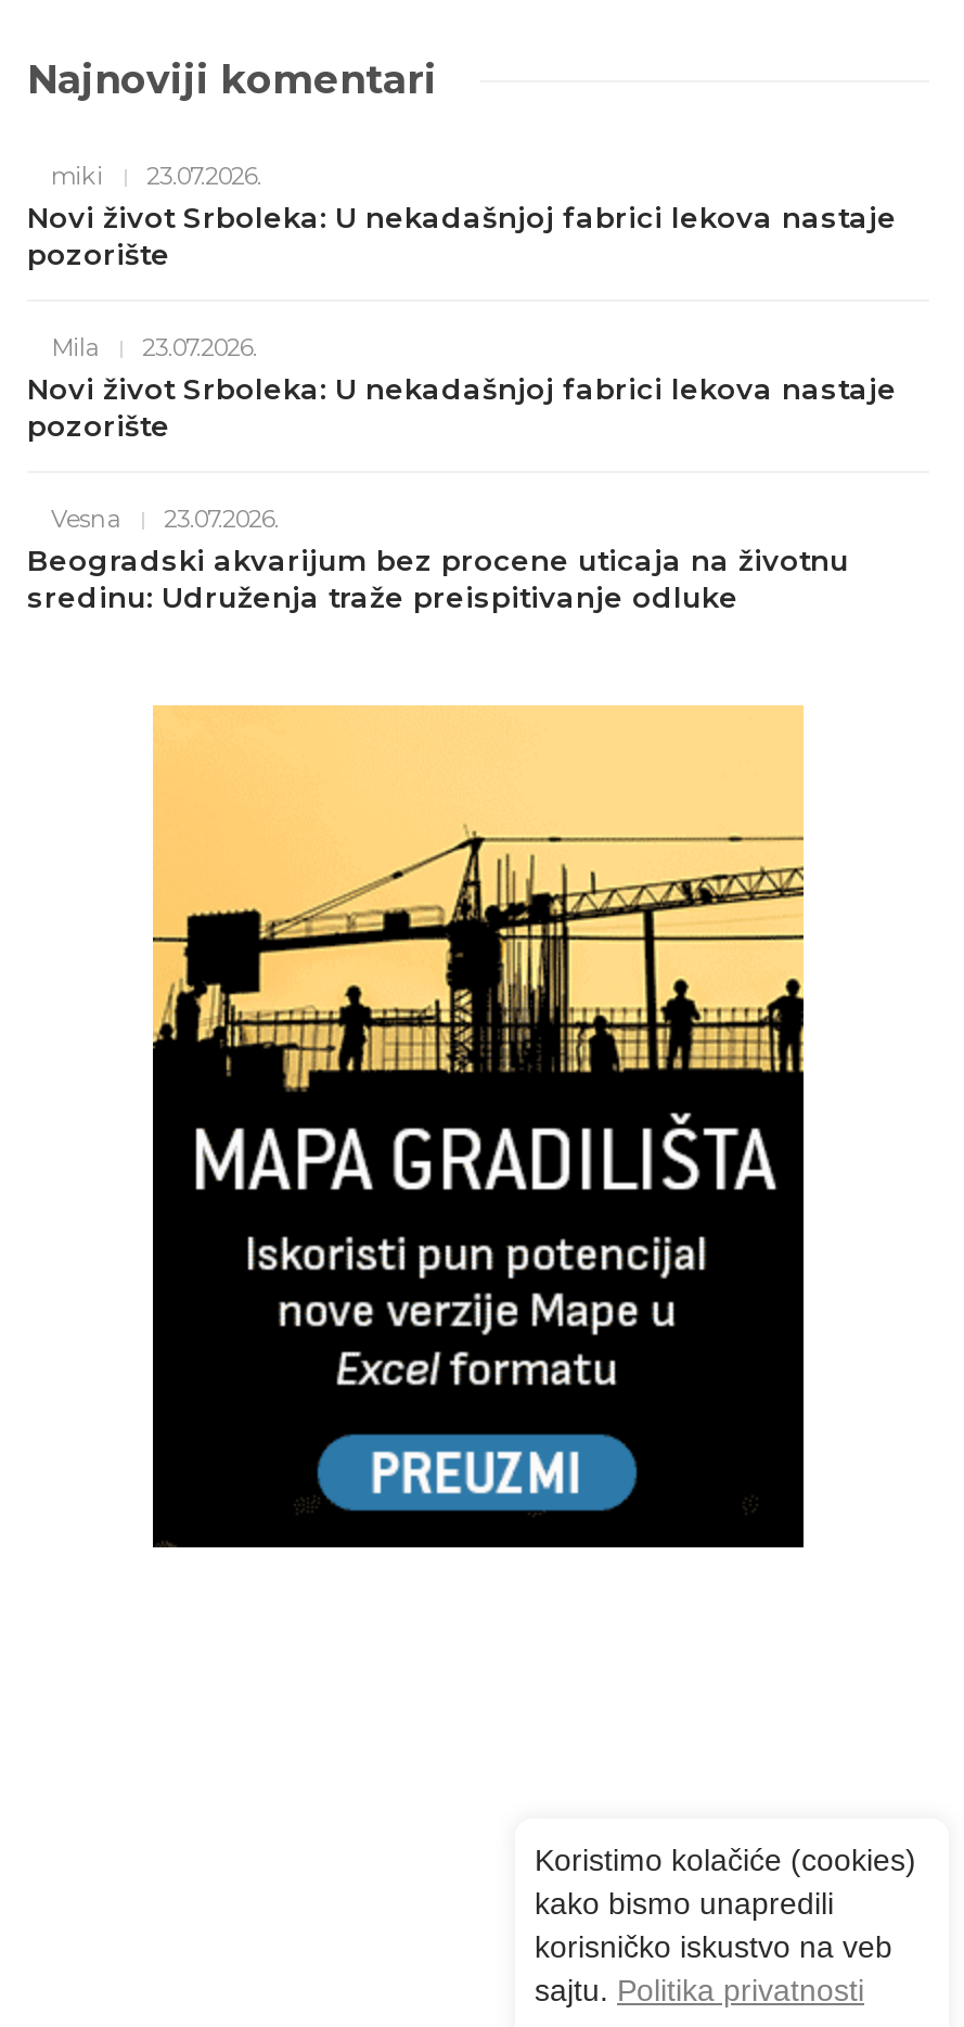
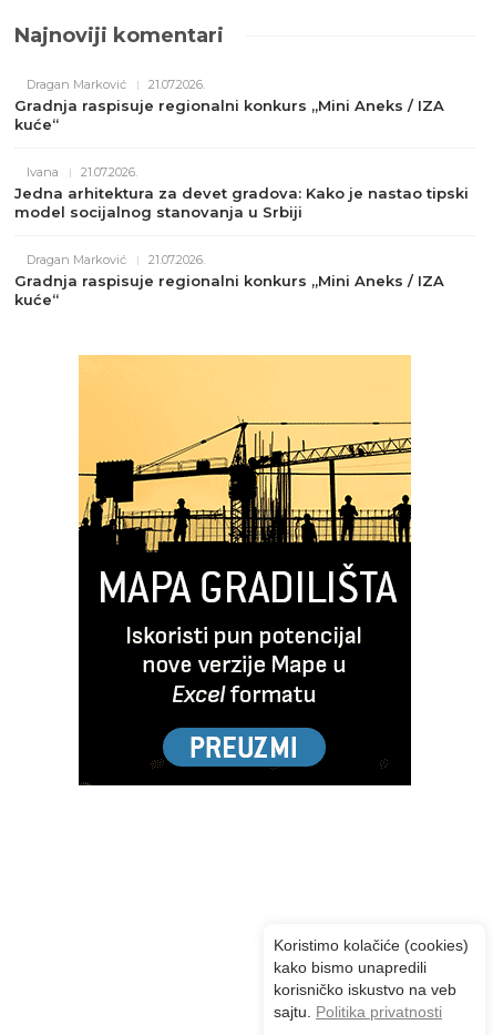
[27,161,897,272] miki | 23.07.2026. | Novi život Srboleka: U nekadašnjoj fabrici lekova nastaje | pozorište -> [14,77,444,134] Dragan Marković | 21.07.2026. | Gradnja raspisuje regionalni konkurs „Mini Aneks / IZA | kuće“
[27,333,897,444] Mila | 23.07.2026. | Novi život Srboleka: U nekadašnjoj fabrici lekova nastaje | pozorište -> [14,165,469,221] Ivana | 21.07.2026. | Jedna arhitektura za devet gradova: Kako je nastao tipski | model socijalnog stanovanja u Srbiji
[27,504,849,615] Vesna | 23.07.2026. | Beogradski akvarijum bez procene uticaja na životnu | sredinu: Udruženja traže preispitivanje odluke -> [14,252,444,309] Dragan Marković | 21.07.2026. | Gradnja raspisuje regionalni konkurs „Mini Aneks / IZA | kuće“

